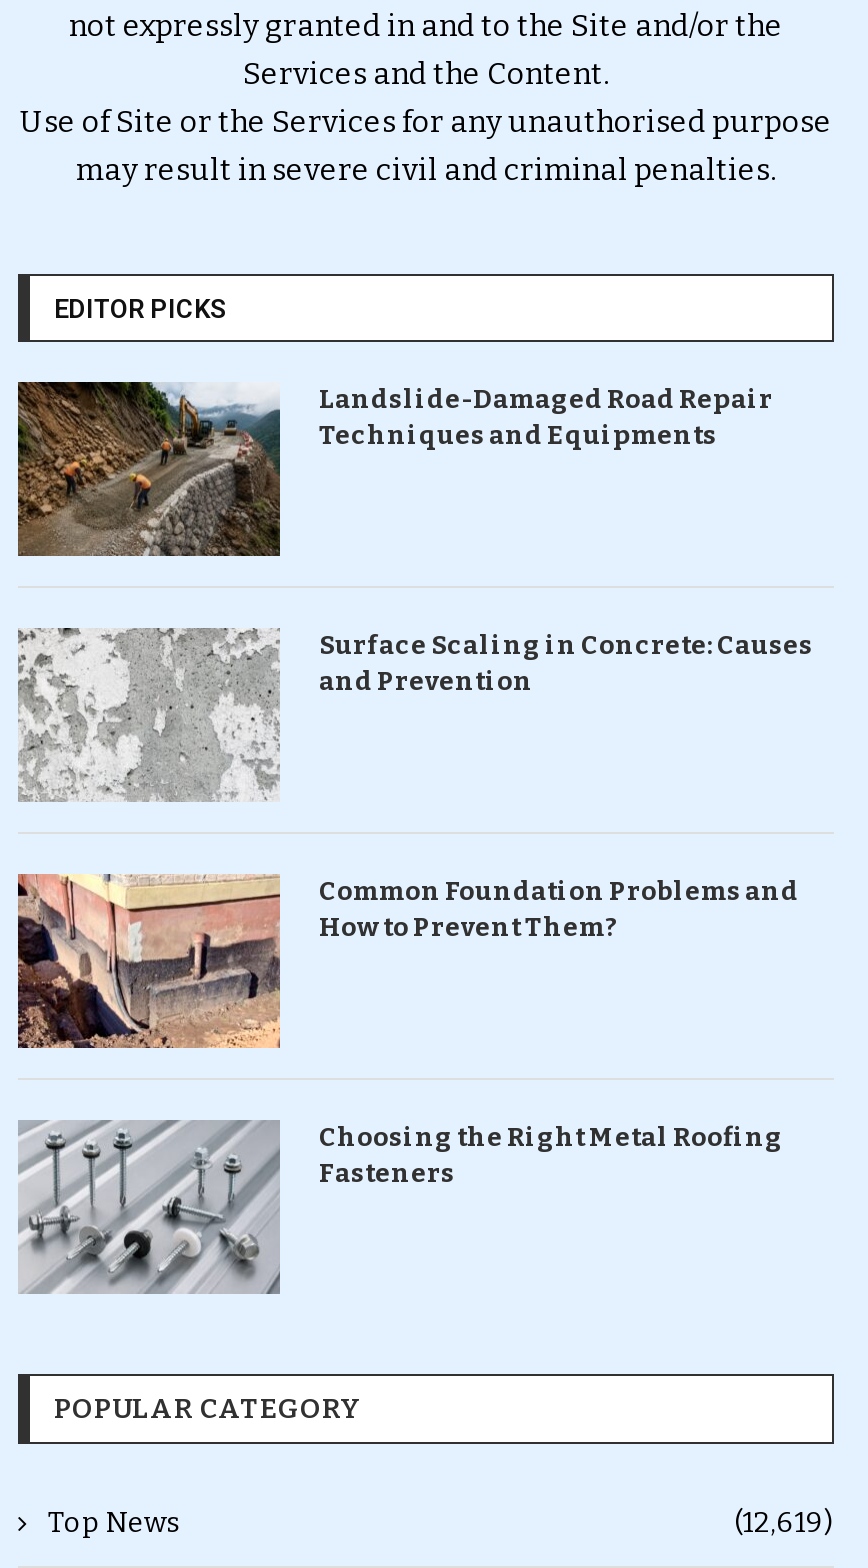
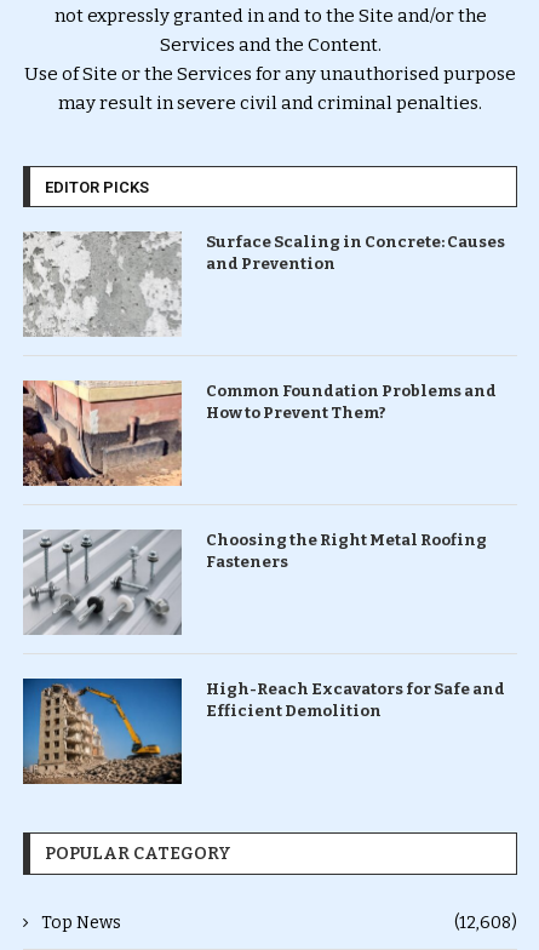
[16,380,773,558] [image] | Landslide-Damaged Road Repair | Techniques and Equipments -> none
moved [16,626,813,1189] -> [22,230,504,571]: [image] | Surface Scaling in Concrete: Causes | and Prevention | Common Foundation Problems and | How to Prevent Them? | Choosing the Right Metal Roofing | Fasteners
moved [16,1118,282,1296] -> [22,528,183,636]: [image]
none -> [22,677,504,785] [image] | High-Reach Excavators for Safe and | Efficient Demolition
[734,1507,834,1541] (12,619) -> [454,913,517,933] (12,608)

